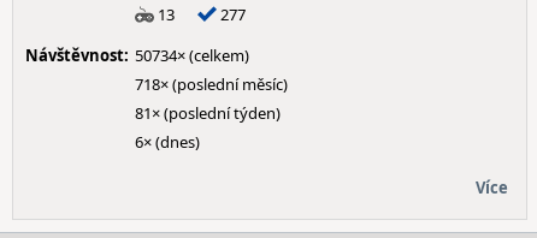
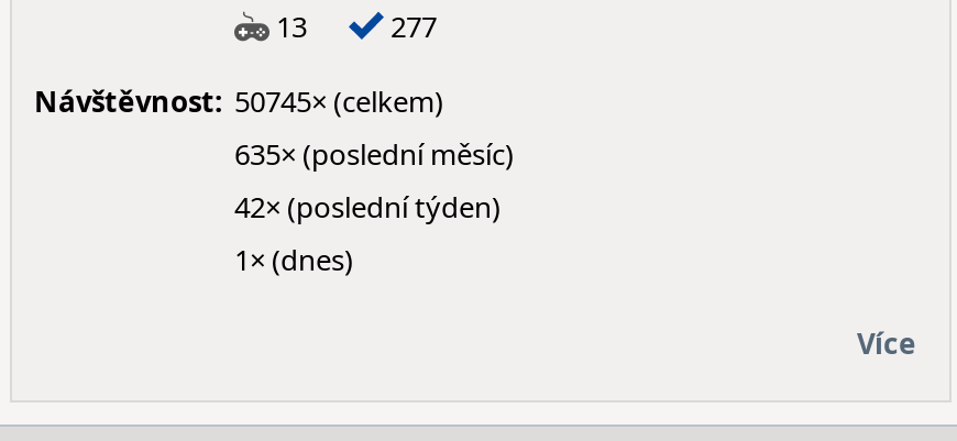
[25,44,249,66] Návštěvnost: 50734× (celkem) -> [34,81,443,121] Návštěvnost: 50745× (celkem)
[135,73,288,95] 718× (poslední měsíc) -> [234,134,514,174] 635× (poslední měsíc)
[135,102,281,124] 81× (poslední týden) -> [234,187,501,227] 42× (poslední týden)
[135,131,200,153] 6× (dnes) -> [234,240,353,279] 1× (dnes)

